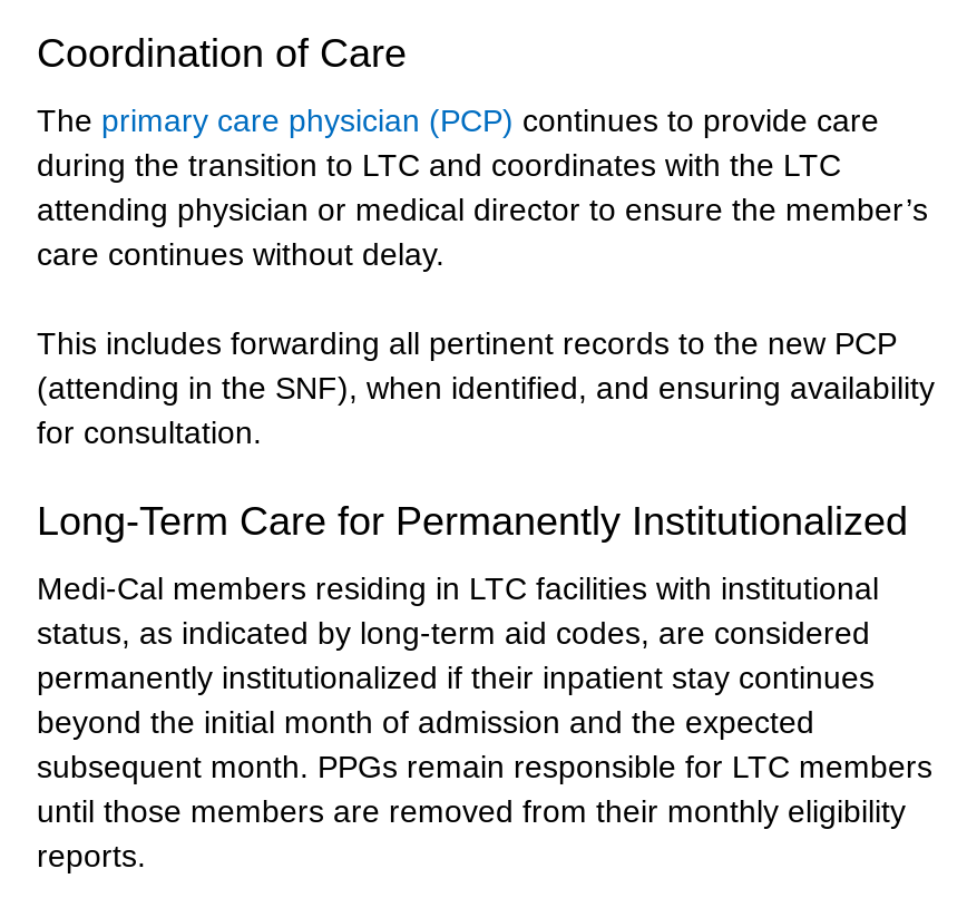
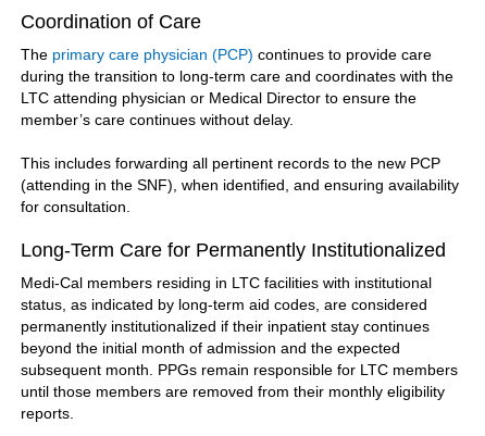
[37,148,928,273] during the transition to LTC and coordinates with the LTC | attending physician or medical director to ensure the member’s | care continues without delay. -> [21,68,453,129] during the transition to long-term care and coordinates with the | LTC attending physician or Medical Director to ensure the | member’s care continues without delay.

